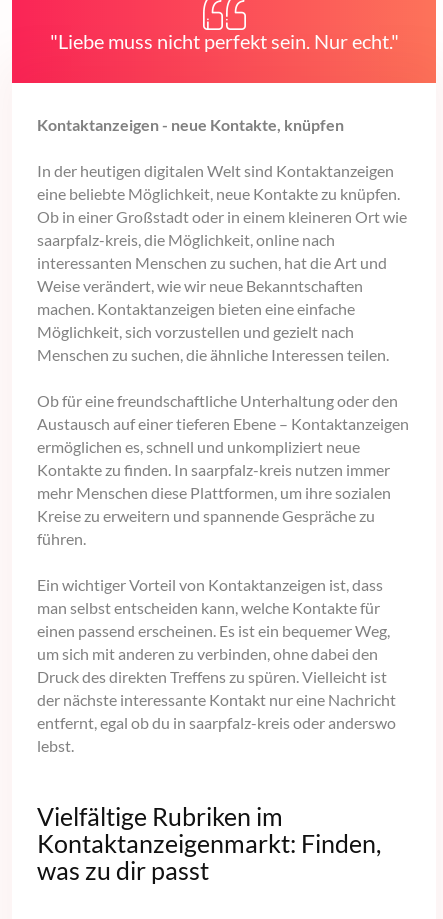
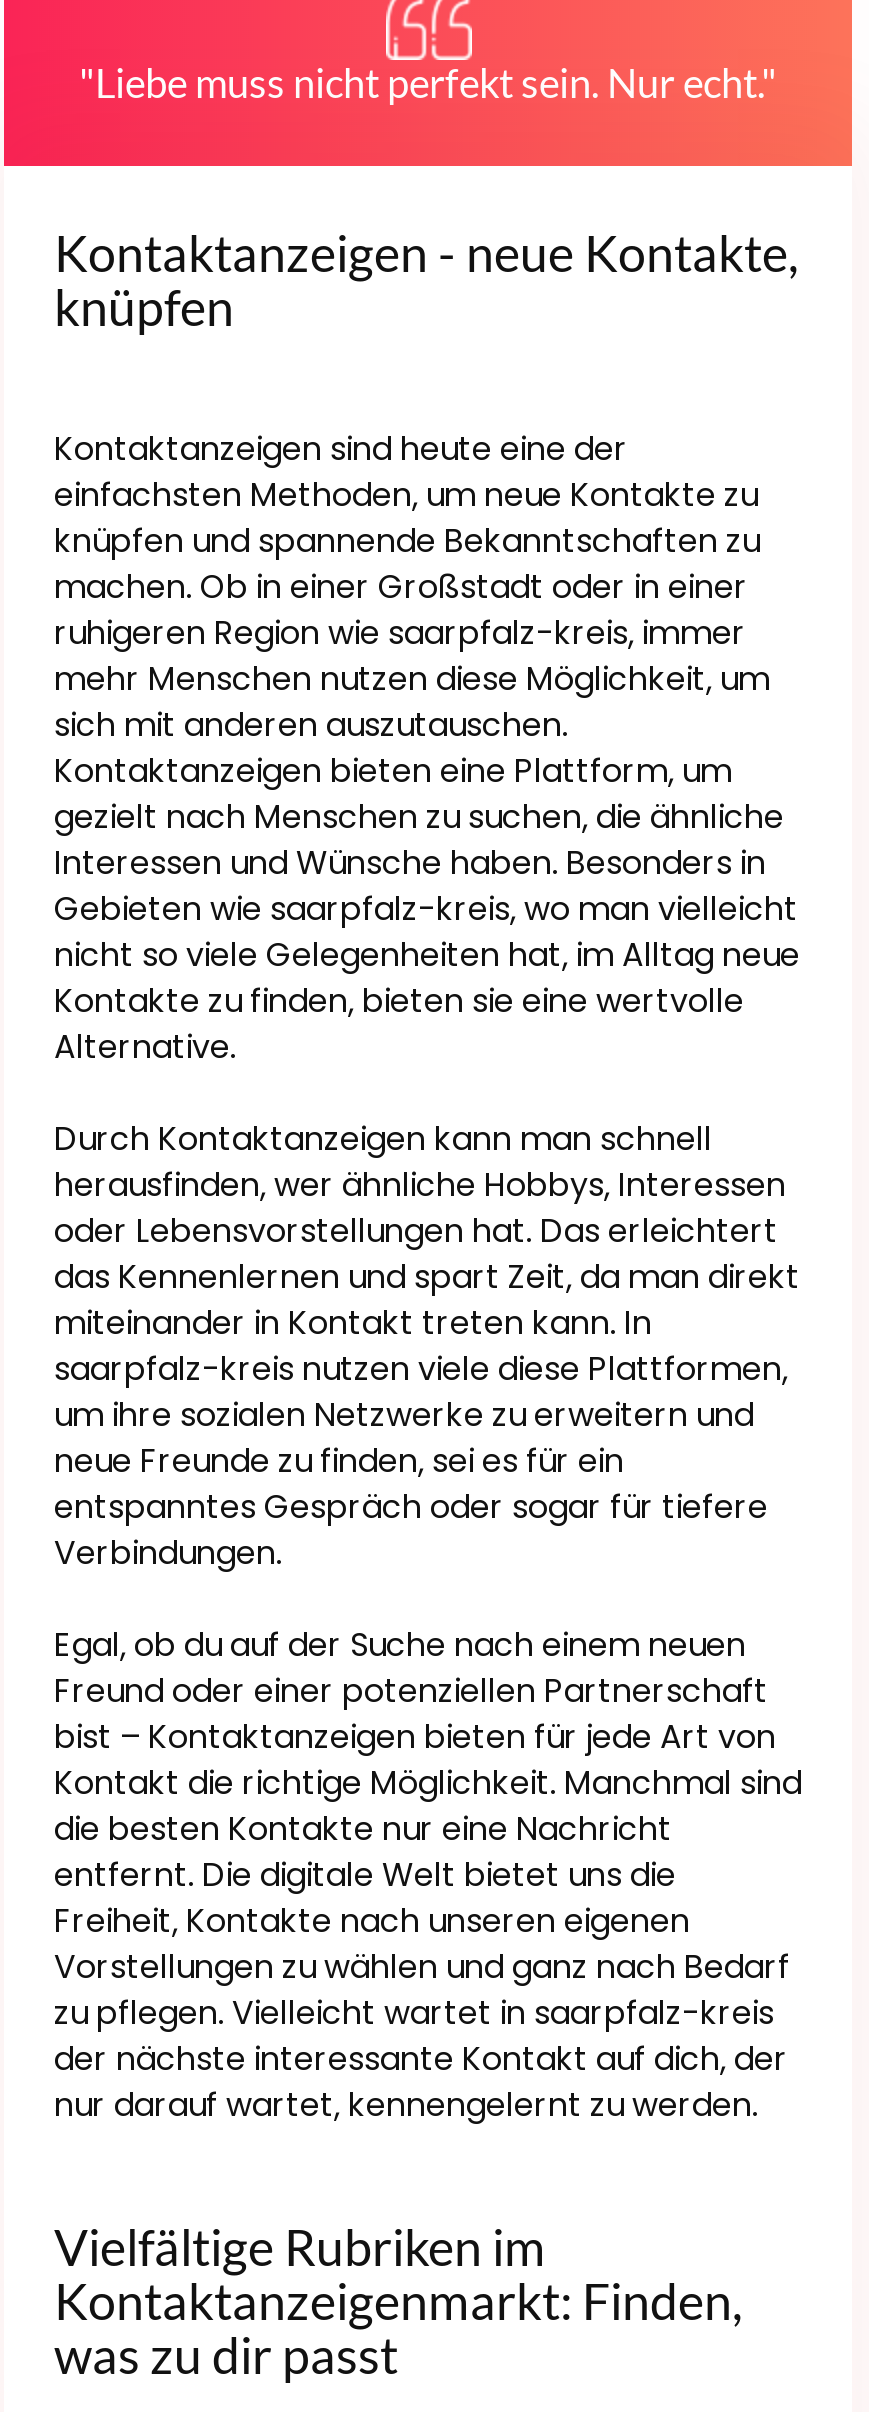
[37,161,407,364] In der heutigen digitalen Welt sind Kontaktanzeigen | eine beliebte Möglichkeit, neue Kontakte zu knüpfen. | Ob in einer Großstadt oder in einem kleineren Ort wie | saarpfalz-kreis, die Möglichkeit, online nach | interessanten Menschen zu suchen, hat die Art und | Weise verändert, wie wir neue Bekanntschaften | machen. Kontaktanzeigen bieten eine einfache | Möglichkeit, sich vorzustellen und gezielt nach | Menschen zu suchen, die ähnliche Interessen teilen. -> [54,426,800,1070] Kontaktanzeigen sind heute eine der | einfachsten Methoden, um neue Kontakte zu | knüpfen und spannende Bekanntschaften zu | machen. Ob in einer Großstadt oder in einer | ruhigeren Region wie saarpfalz-kreis, immer | mehr Menschen nutzen diese Möglichkeit, um | sich mit anderen auszutauschen. | Kontaktanzeigen bieten eine Plattform, um | gezielt nach Menschen zu suchen, die ähnliche | Interessen und Wünsche haben. Besonders in | Gebieten wie saarpfalz-kreis, wo man vielleicht | nicht so viele Gelegenheiten hat, im Alltag neue | Kontakte zu finden, bieten sie eine wertvolle | Alternative.
[37,391,409,548] Ob für eine freundschaftliche Unterhaltung oder den | Austausch auf einer tieferen Ebene – Kontaktanzeigen | ermöglichen es, schnell und unkompliziert neue | Kontakte zu finden. In saarpfalz-kreis nutzen immer | mehr Menschen diese Plattformen, um ihre sozialen | Kreise zu erweitern und spannende Gespräche zu | führen. -> [54,1116,800,1576] Durch Kontaktanzeigen kann man schnell | herausfinden, wer ähnliche Hobbys, Interessen | oder Lebensvorstellungen hat. Das erleichtert | das Kennenlernen und spart Zeit, da man direkt | miteinander in Kontakt treten kann. In | saarpfalz-kreis nutzen viele diese Plattformen, | um ihre sozialen Netzwerke zu erweitern und | neue Freunde zu finden, sei es für ein | entspanntes Gespräch oder sogar für tiefere | Verbindungen.
[37,575,396,755] Ein wichtiger Vorteil von Kontaktanzeigen ist, dass | man selbst entscheiden kann, welche Kontakte für | einen passend erscheinen. Es ist ein bequemer Weg, | um sich mit anderen zu verbinden, ohne dabei den | Druck des direkten Treffens zu spüren. Vielleicht ist | der nächste interessante Kontakt nur eine Nachricht | entfernt, egal ob du in saarpfalz-kreis oder anderswo | lebst. -> [54,1622,802,2128] Egal, ob du auf der Suche nach einem neuen | Freund oder einer potenziellen Partnerschaft | bist – Kontaktanzeigen bieten für jede Art von | Kontakt die richtige Möglichkeit. Manchmal sind | die besten Kontakte nur eine Nachricht | entfernt. Die digitale Welt bietet uns die | Freiheit, Kontakte nach unseren eigenen | Vorstellungen zu wählen und ganz nach Bedarf | zu pflegen. Vielleicht wartet in saarpfalz-kreis | der nächste interessante Kontakt auf dich, der | nur darauf wartet, kennengelernt zu werden.

